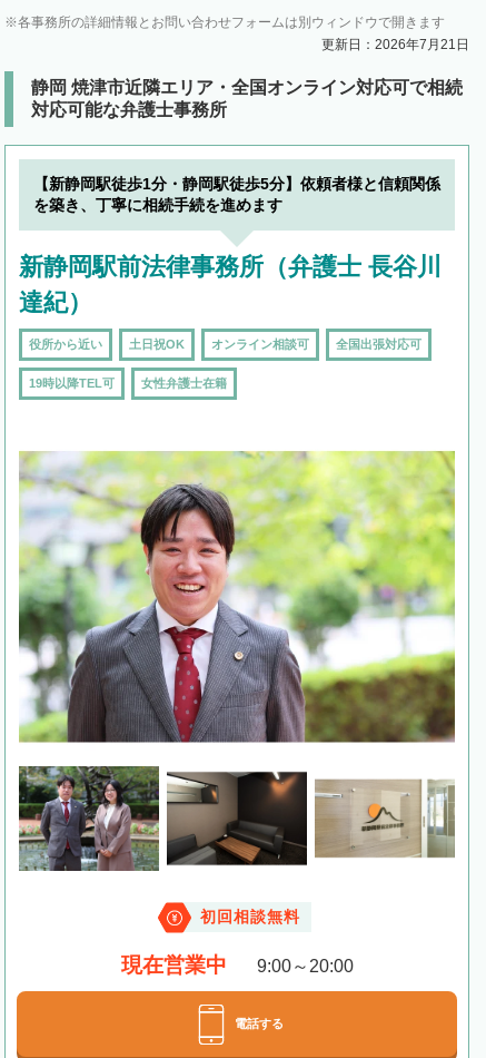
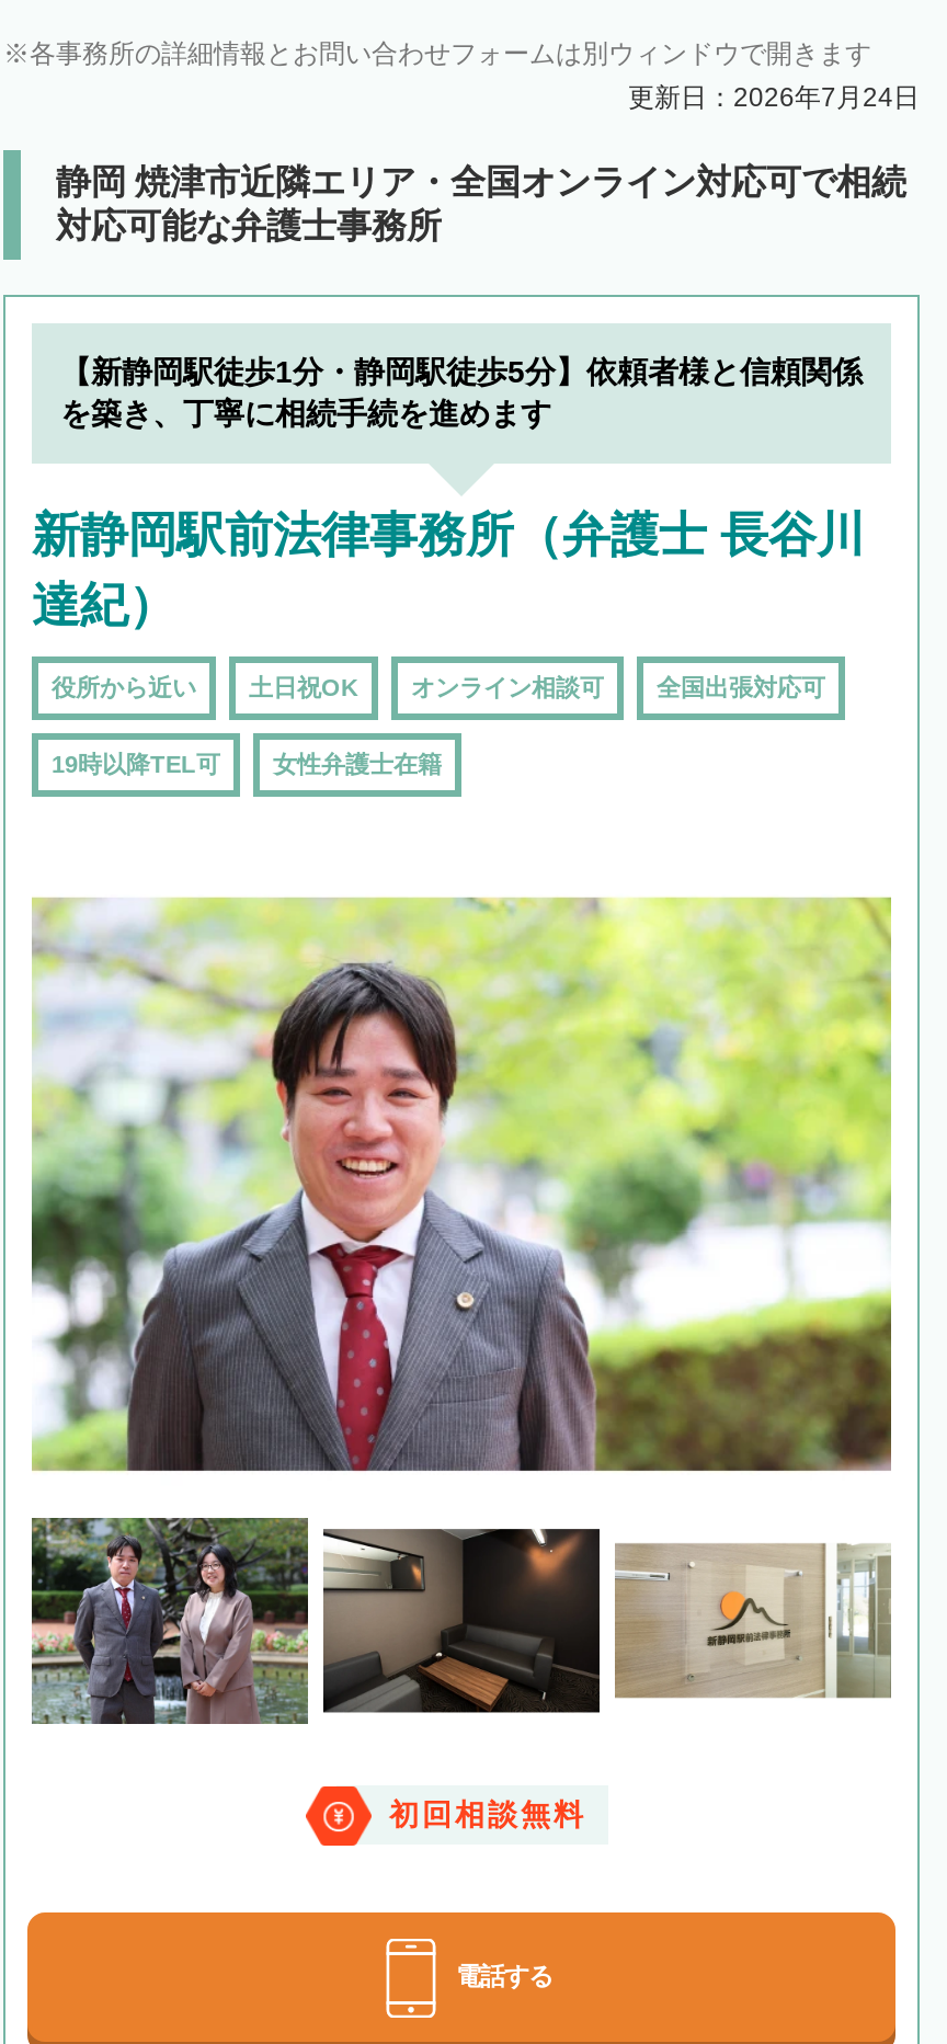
[321,37,469,52] 更新日：2026年7月21日 -> [628,82,920,113] 更新日：2026年7月24日
[121,954,353,977] 現在営業中 | 9:00～20:00 -> none

